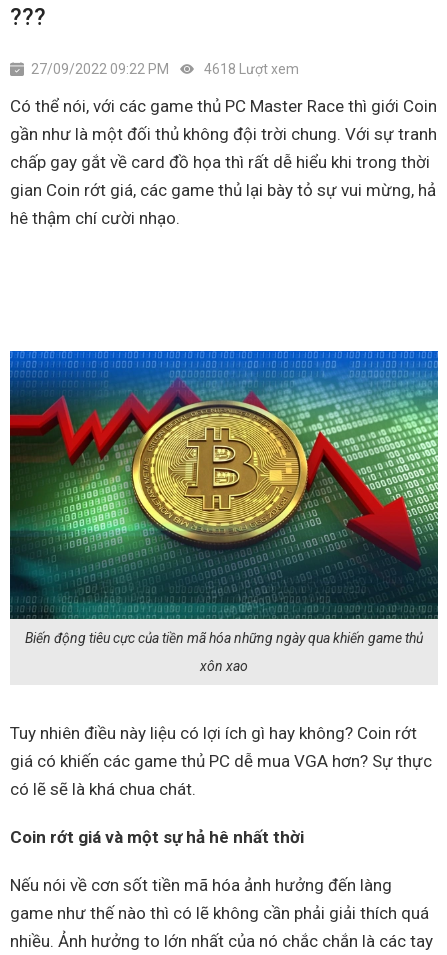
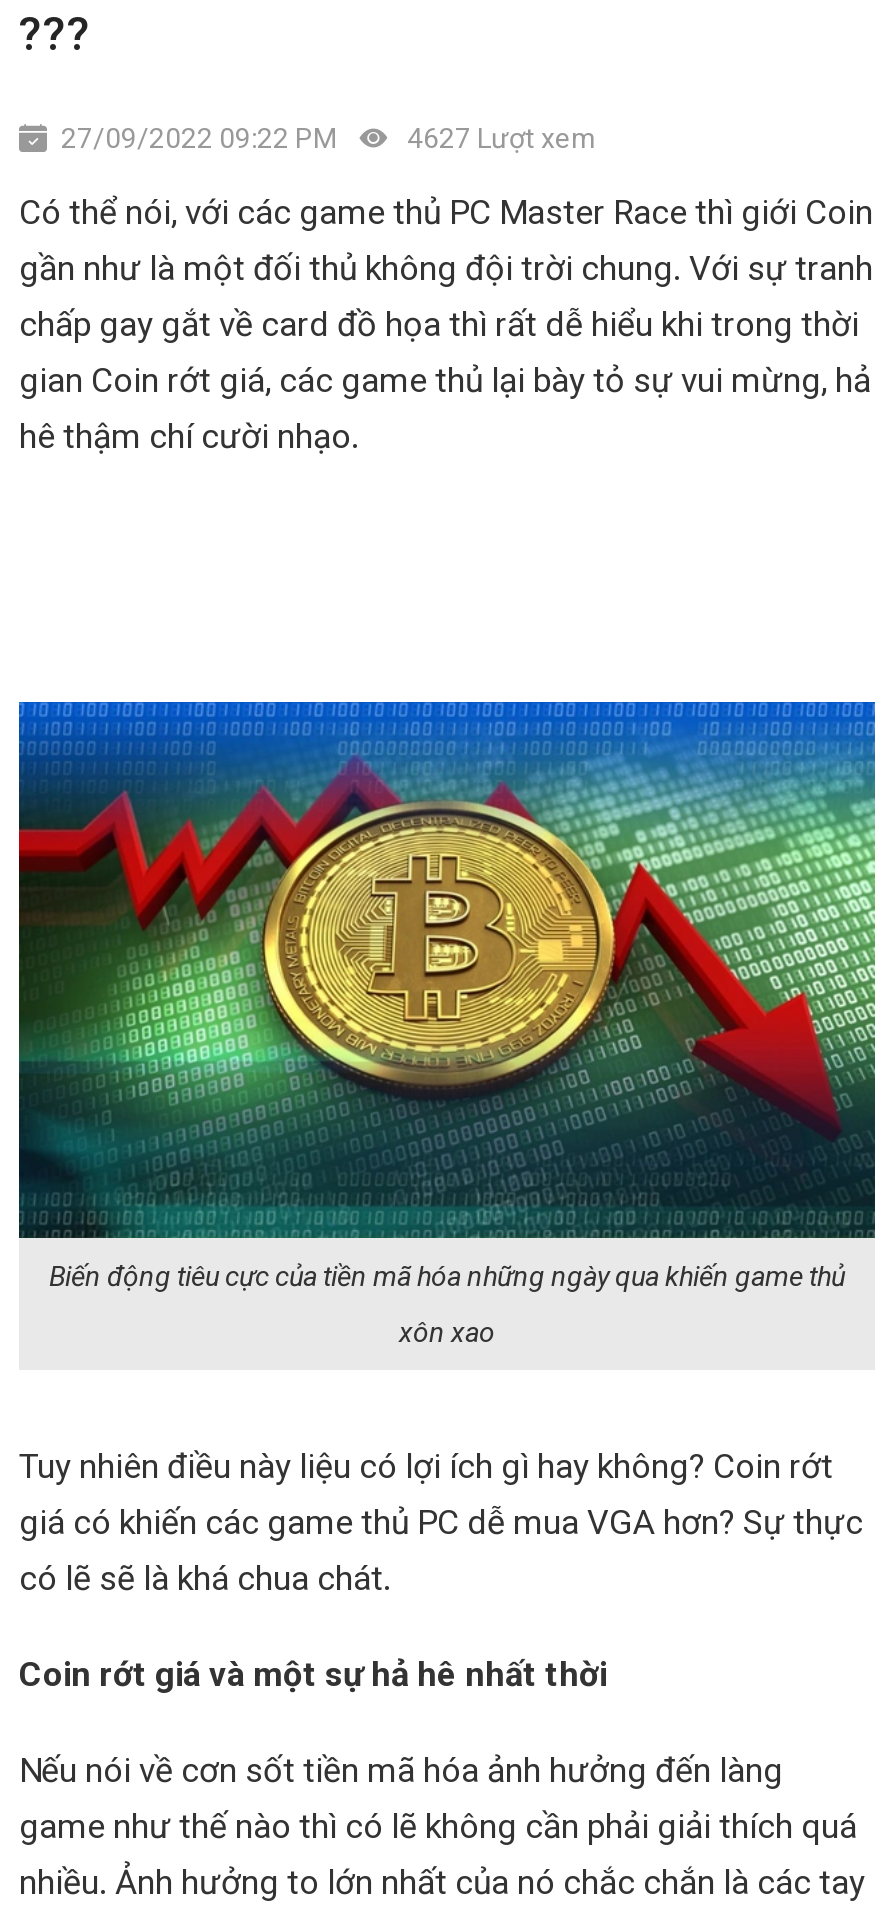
[31,61,299,77] 27/09/2022 09:22 PM 4618 Lượt xem -> [61,122,597,154] 27/09/2022 09:22 PM 4627 Lượt xem

